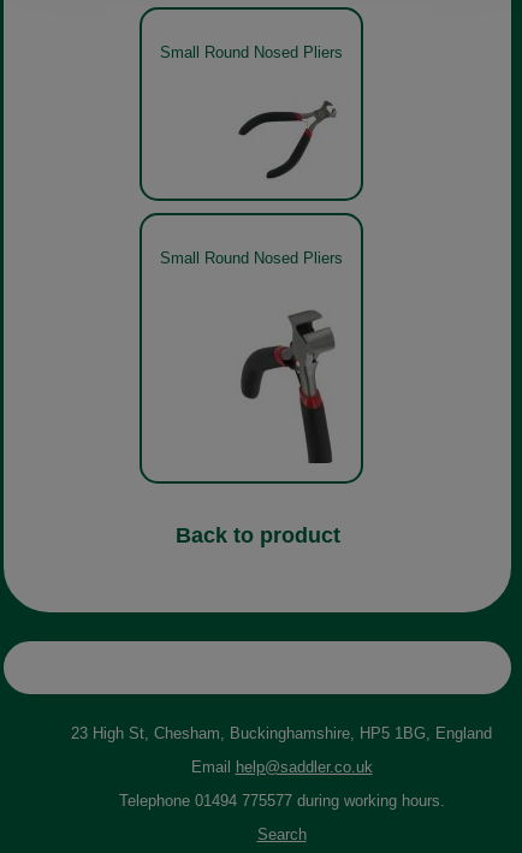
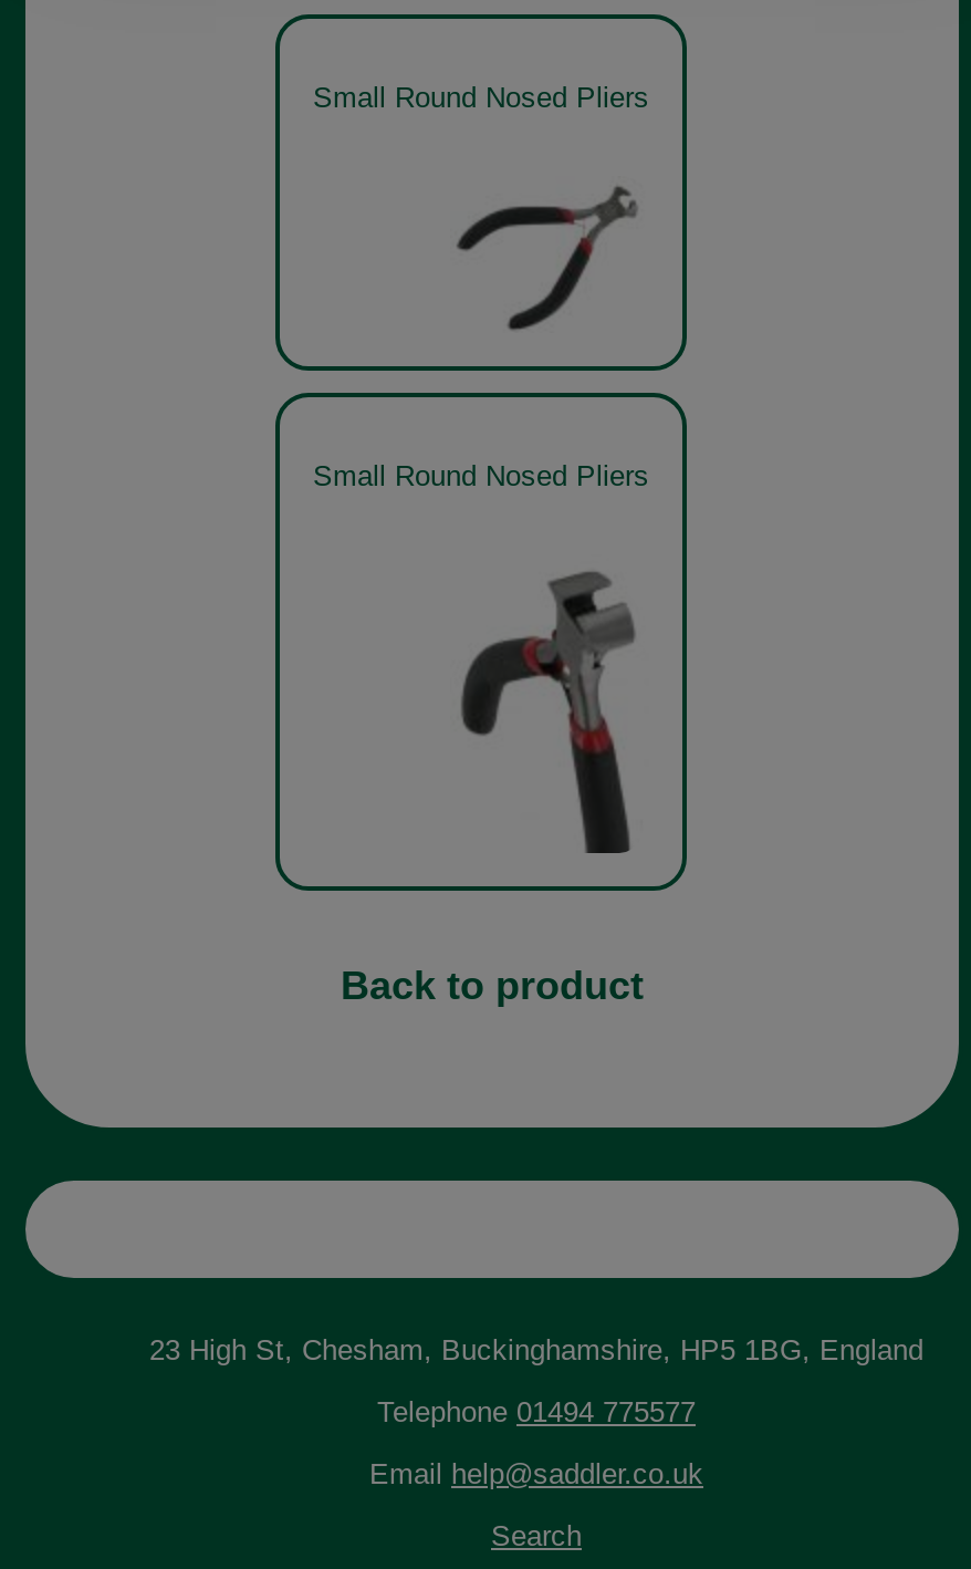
none -> [377,1396,696,1429] Telephone 01494 775577
moved [191,758,372,776] -> [369,1458,703,1491]: Email help@saddler.co.uk
[118,792,444,810] Telephone 01494 775577 during working hours. -> none

